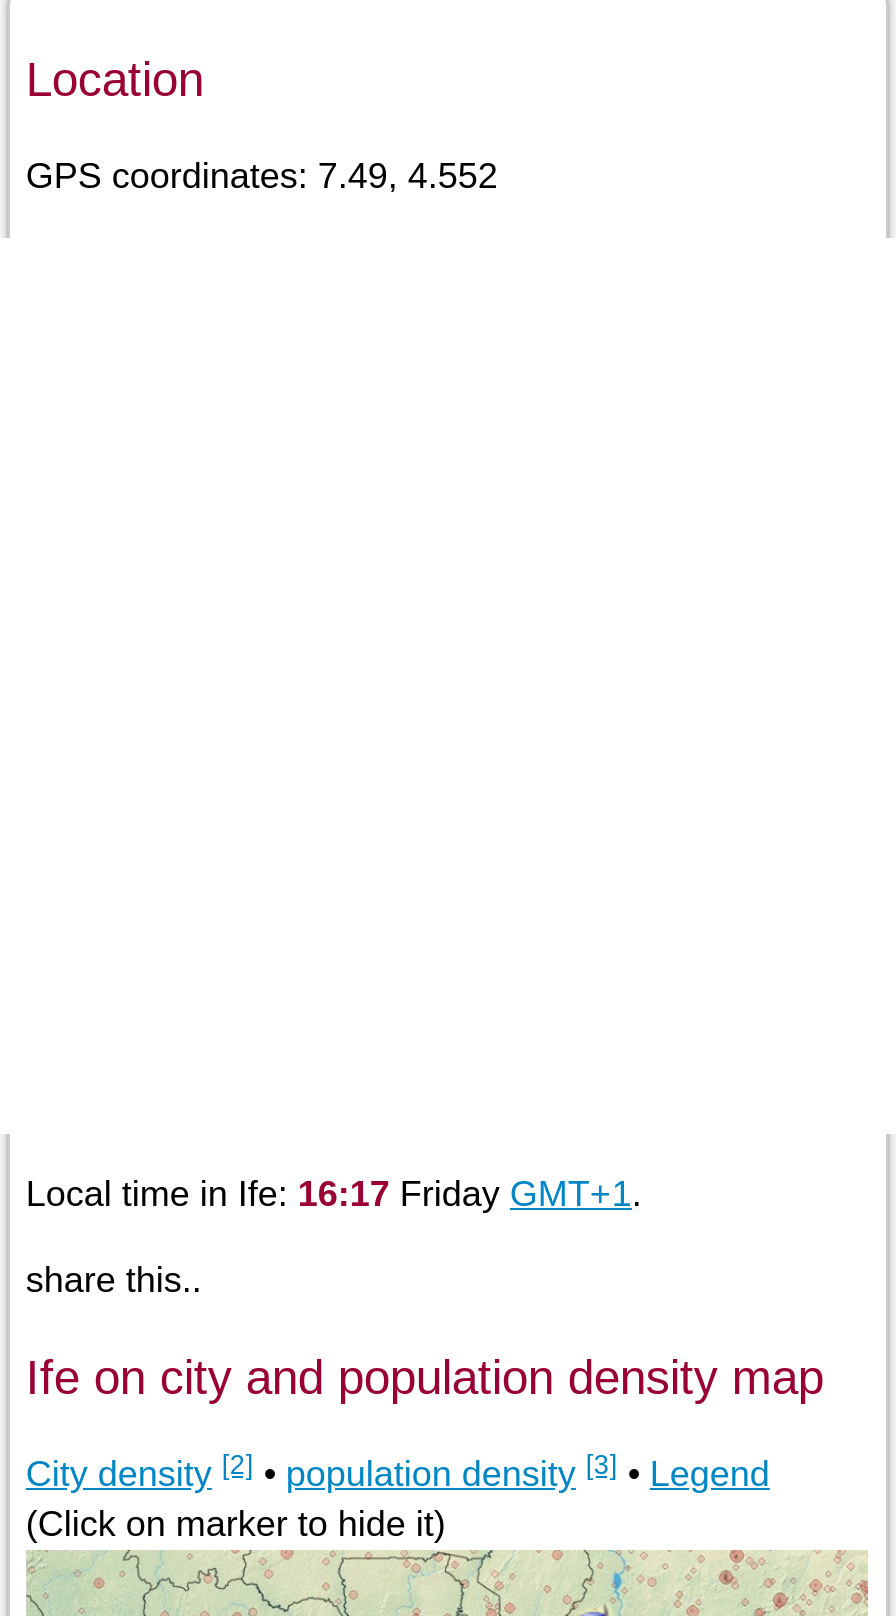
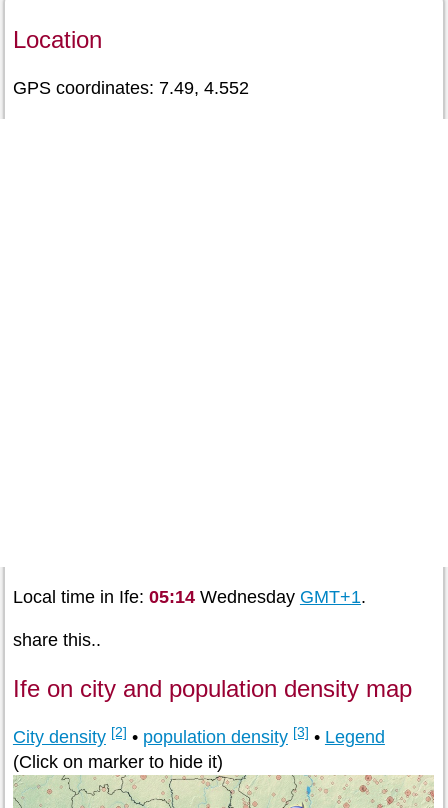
[26,1173,642,1213] Local time in Ife: 16:17 Friday GMT+1. -> [13,586,366,606] Local time in Ife: 05:14 Wednesday GMT+1.

